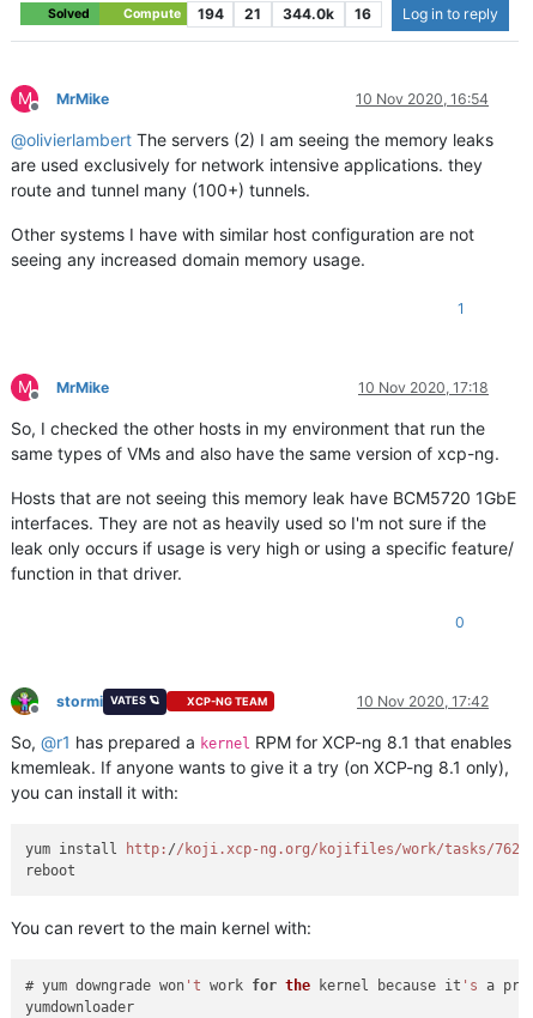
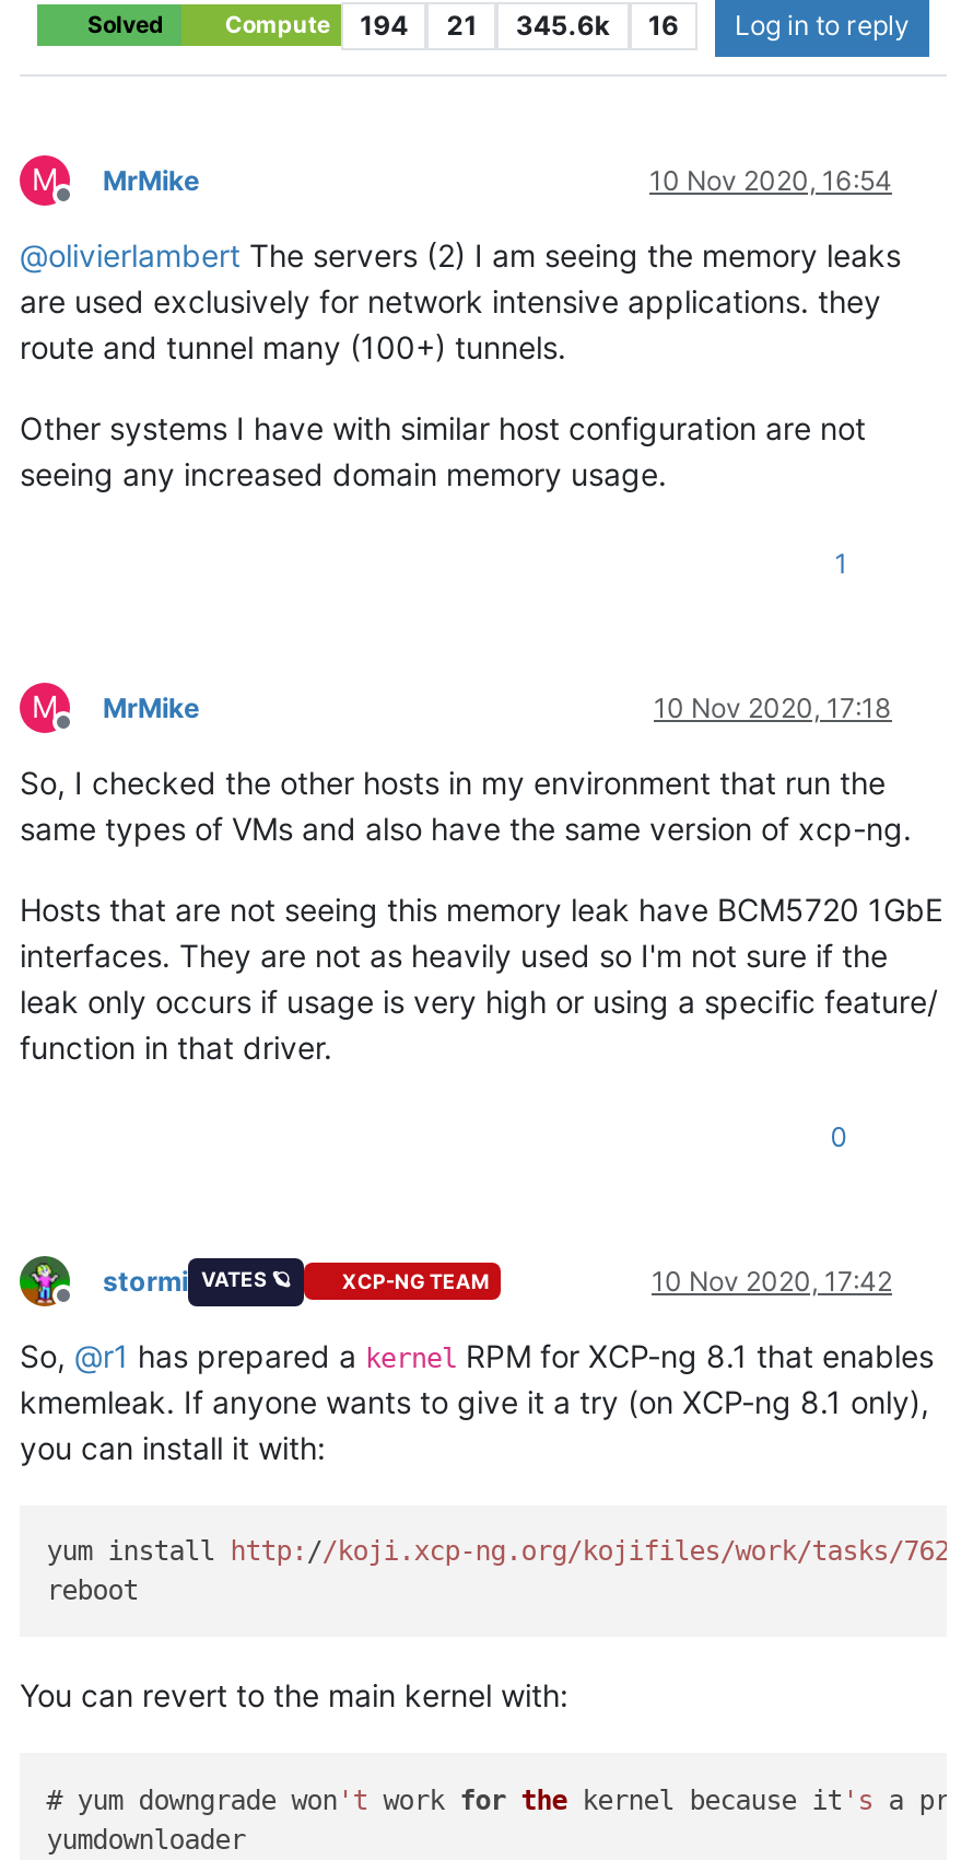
[48,5,498,23] Solved Compute 194 21 344.0k 16 Log in to reply -> [87,8,910,41] Solved Compute 194 21 345.6k 16 Log in to reply

